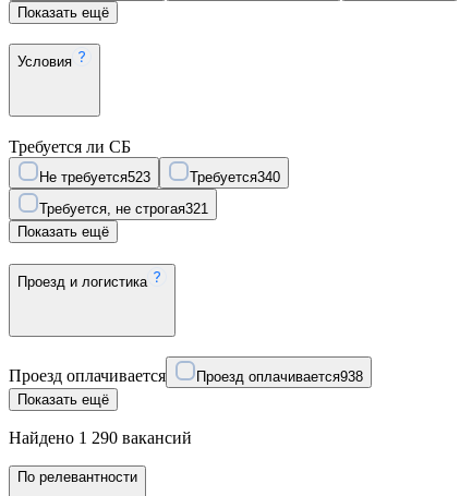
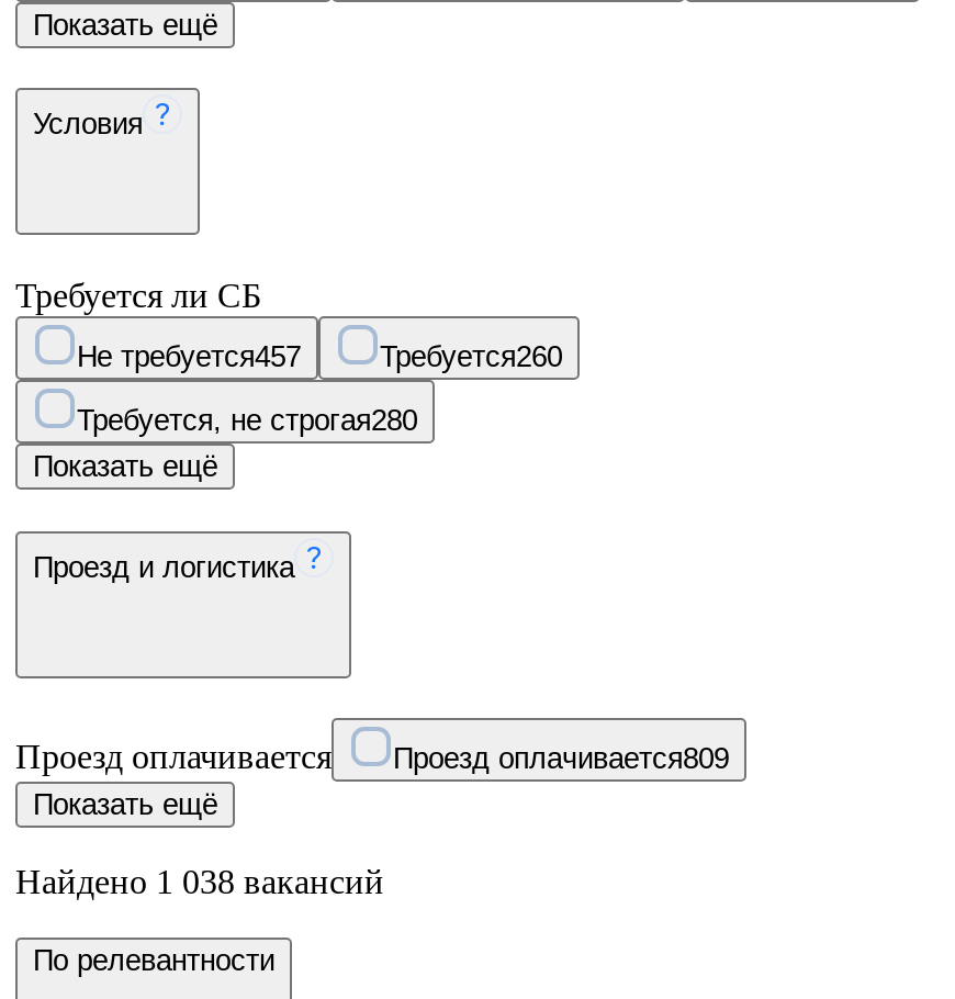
[39,169,150,185] Не требуется523 -> [77,340,301,373] Не требуется457
[190,169,280,185] Требуется340 -> [380,340,562,373] Требуется260
[39,200,208,217] Требуется, не строгая321 -> [77,404,417,437] Требуется, не строгая280
[196,369,363,385] Проезд оплачивается938 -> [393,743,729,776] Проезд оплачивается809
[9,429,192,447] Найдено 1 290 вакансий -> [15,864,384,901] Найдено 1 038 вакансий

